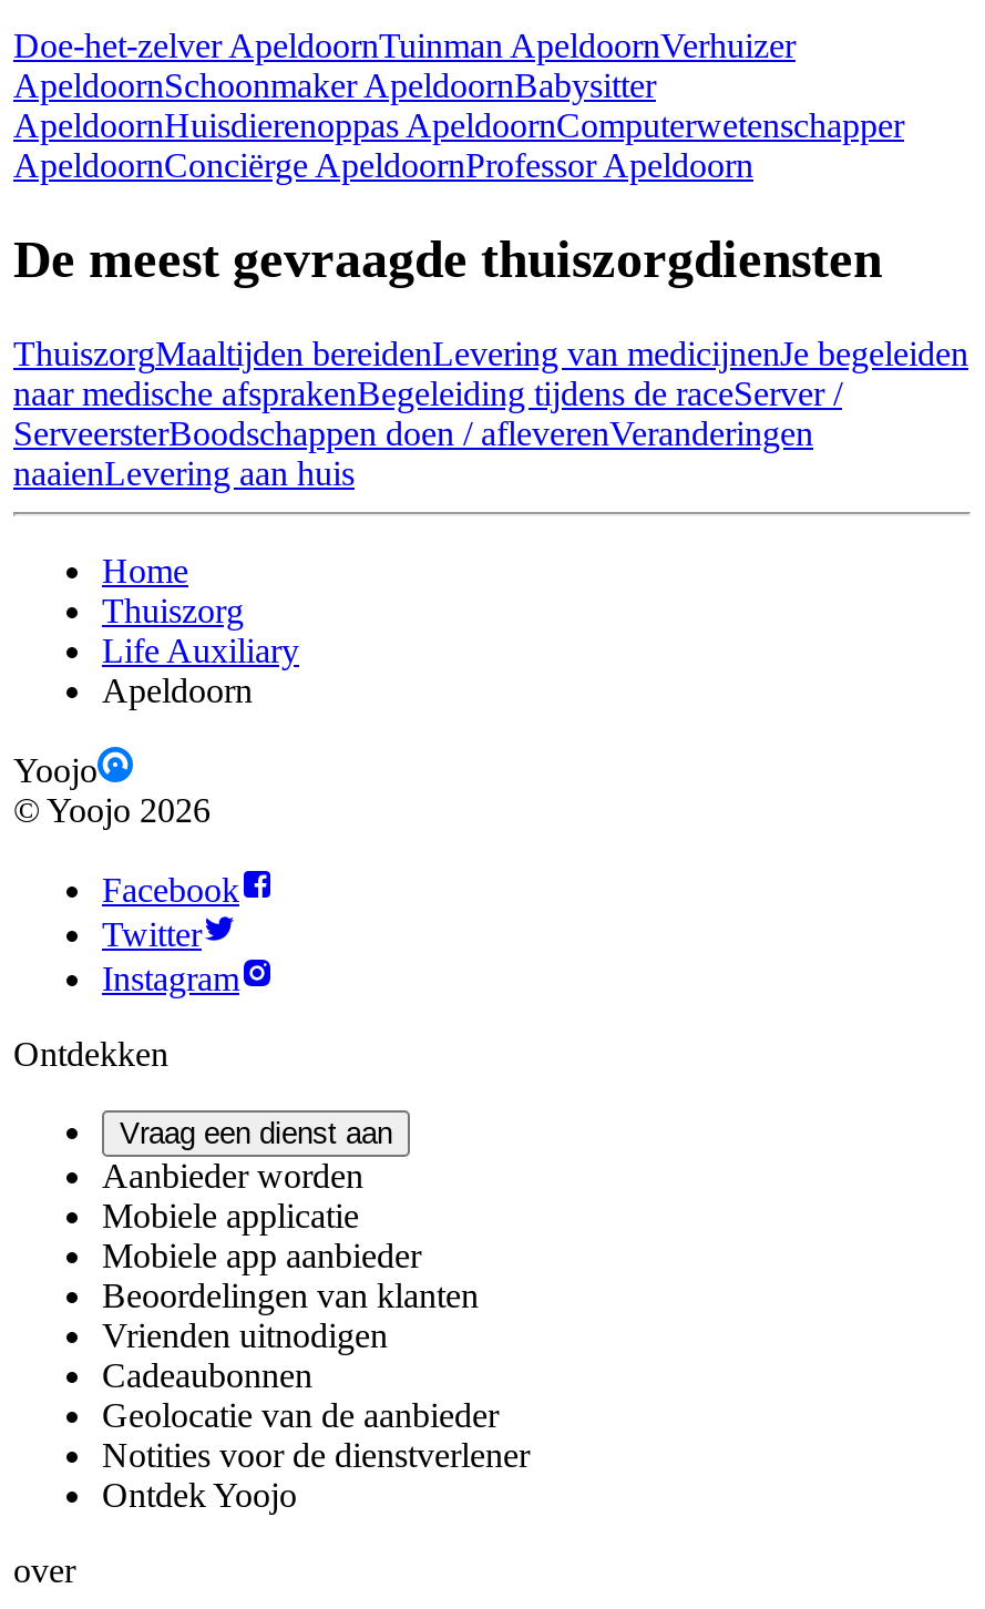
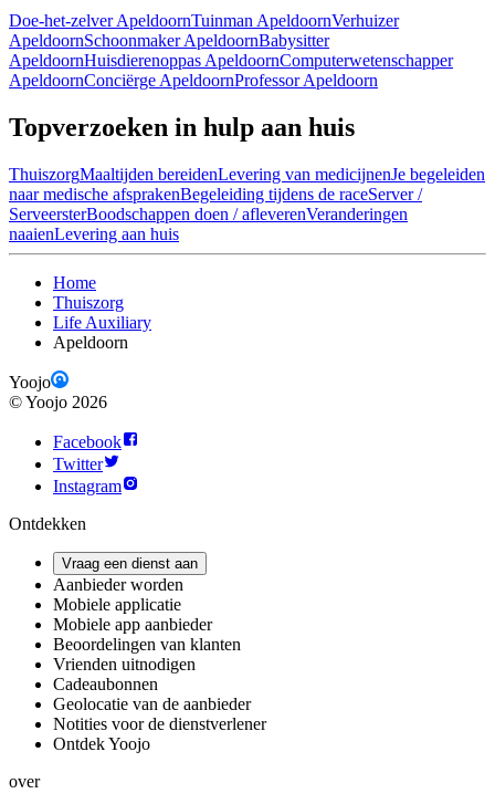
[13,230,882,288] De meest gevraagde thuiszorgdiensten -> [9,113,355,141] Topverzoeken in hulp aan huis

